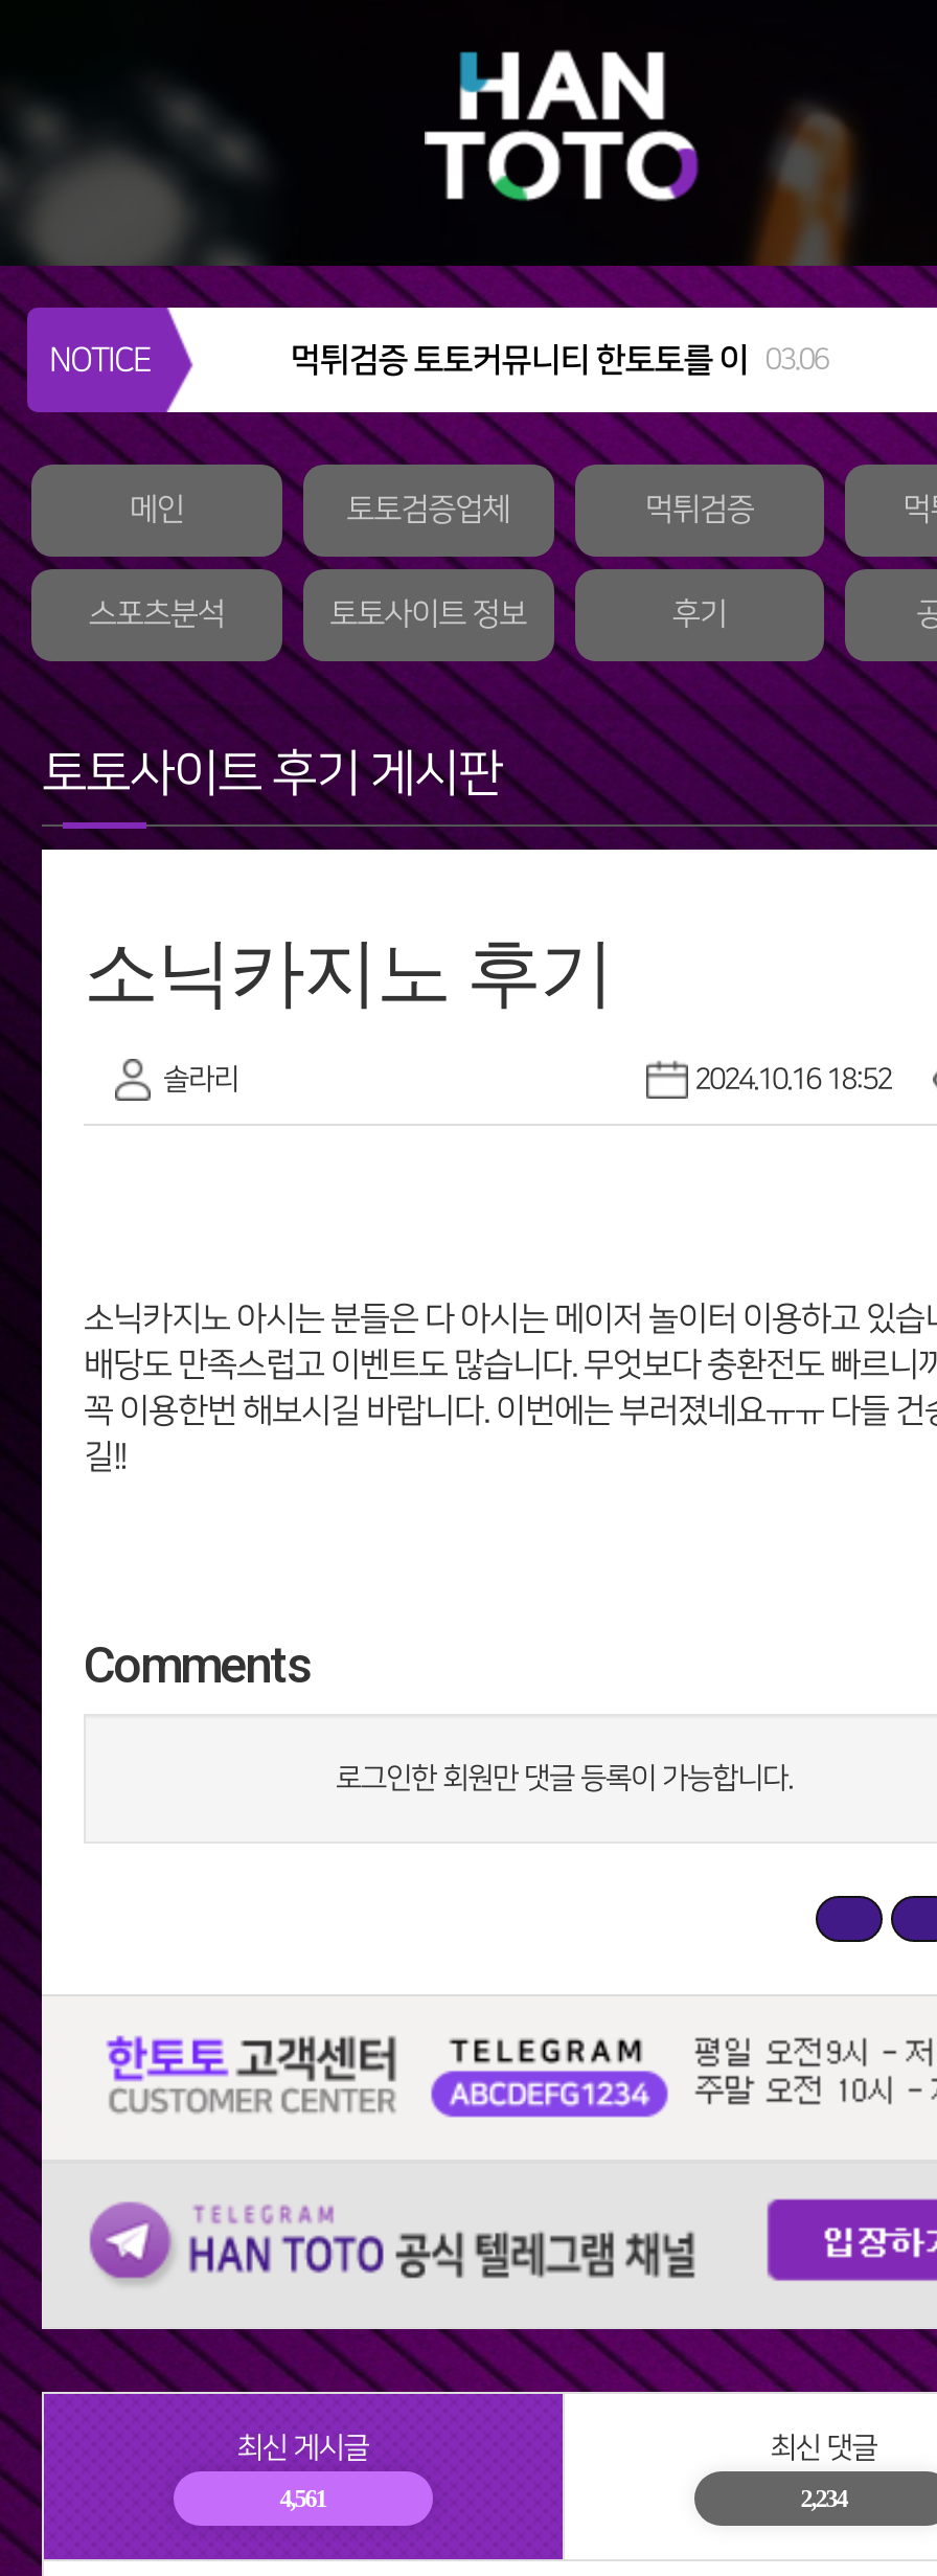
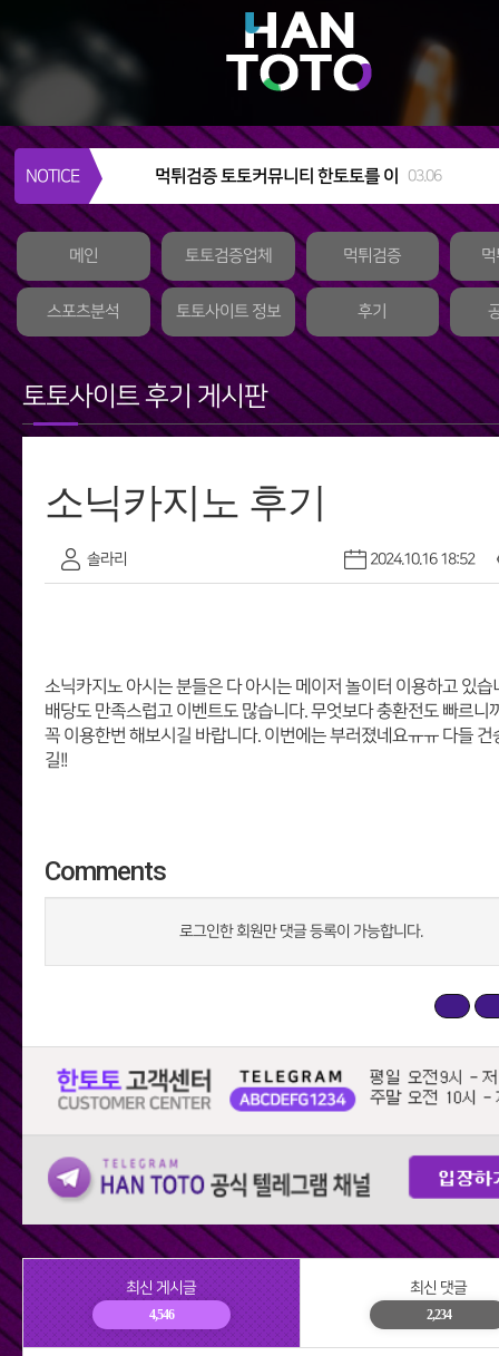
[280,2484,326,2513] 4,561 -> [149,1307,174,1323] 4,546

